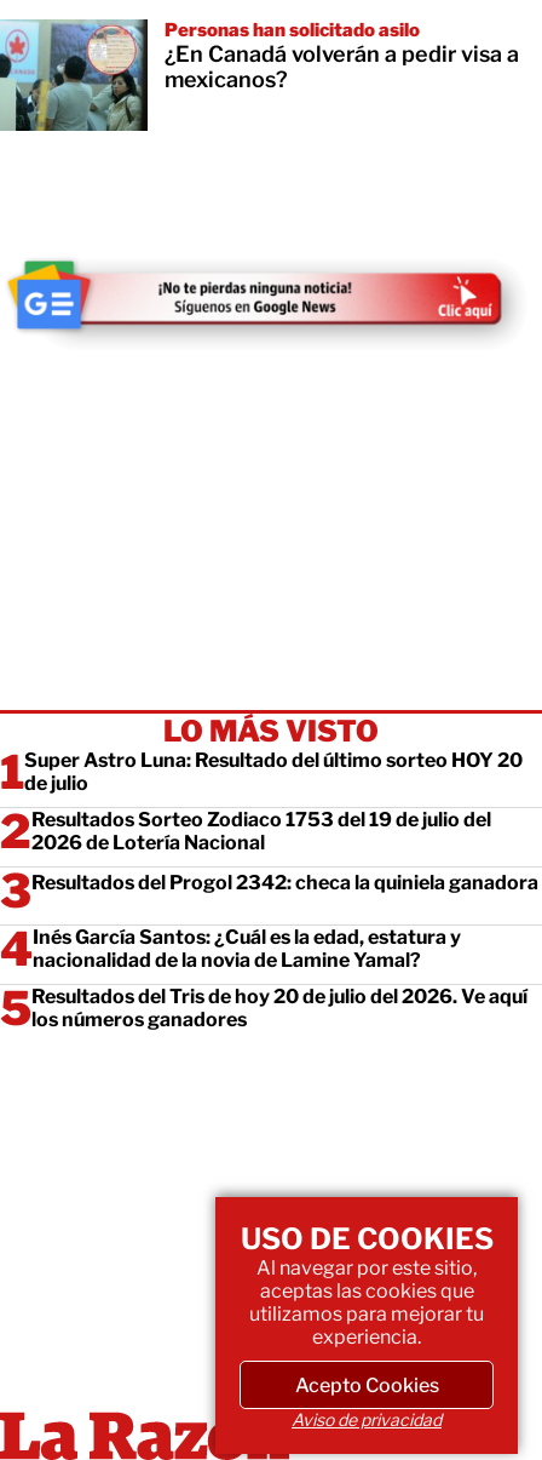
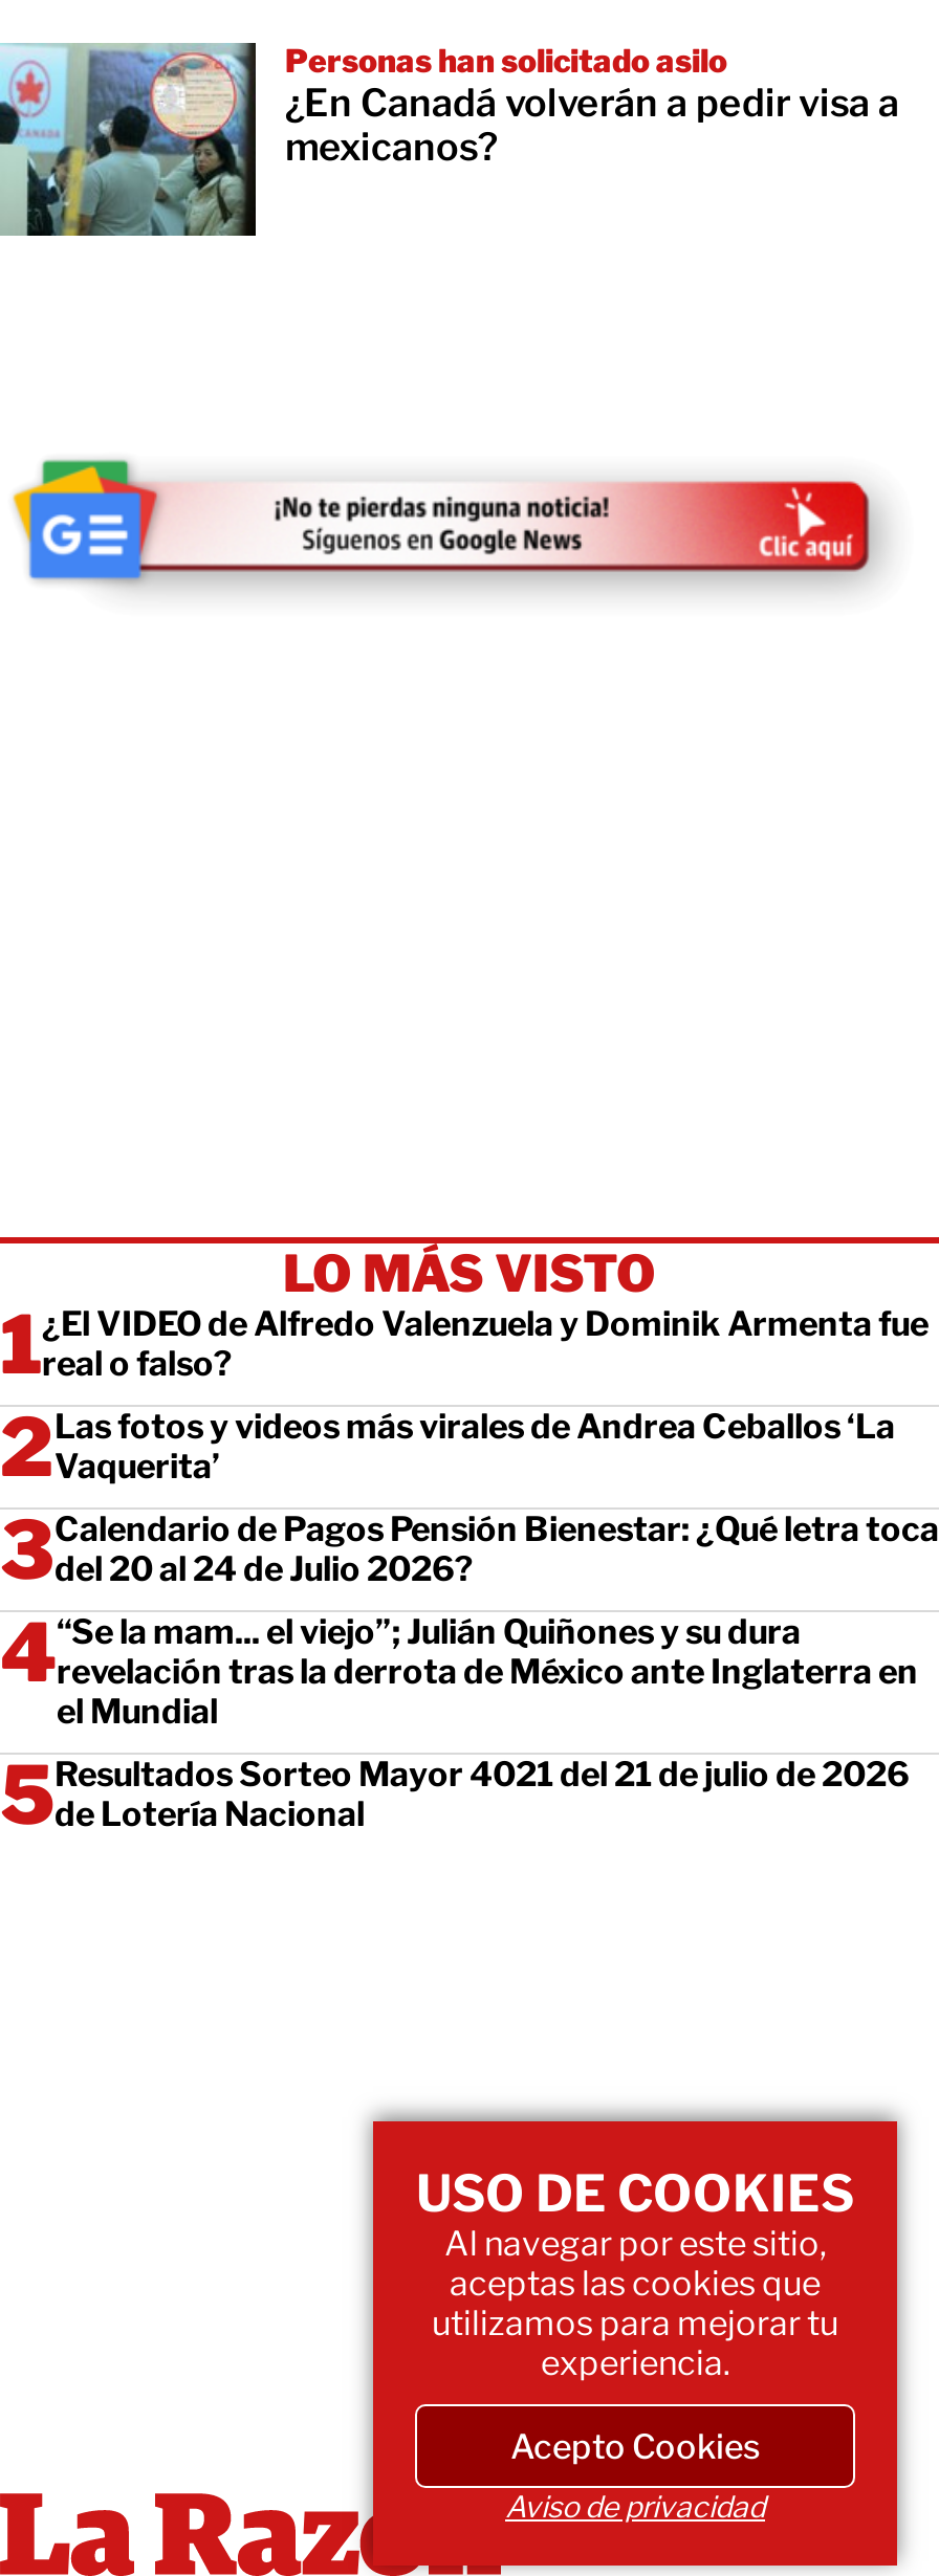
[24,748,523,794] Super Astro Luna: Resultado del último sorteo HOY 20 | de julio -> [42,1303,929,1383] ¿El VIDEO de Alfredo Valenzuela y Dominik Armenta fue | real o falso?
[31,808,491,854] Resultados Sorteo Zodiaco 1753 del 19 de julio del | 2026 de Lotería Nacional -> [54,1406,895,1486] Las fotos y videos más virales de Andrea Ceballos ‘La | Vaquerita’
[31,871,538,894] Resultados del Progol 2342: checa la quiniela ganadora -> [54,1509,939,1588] Calendario de Pagos Pensión Bienestar: ¿Qué letra toca | del 20 al 24 de Julio 2026?
[33,925,461,971] Inés García Santos: ¿Cuál es la edad, estatura y | nacionalidad de la novia de Lamine Yamal? -> [57,1611,918,1731] “Se la mam... el viejo”; Julián Quiñones y su dura | revelación tras la derrota de México ante Inglaterra en | el Mundial
[31,985,527,1031] Resultados del Tris de hoy 20 de julio del 2026. Ve aquí | los números ganadores -> [54,1754,910,1833] Resultados Sorteo Mayor 4021 del 21 de julio de 2026 | de Lotería Nacional

